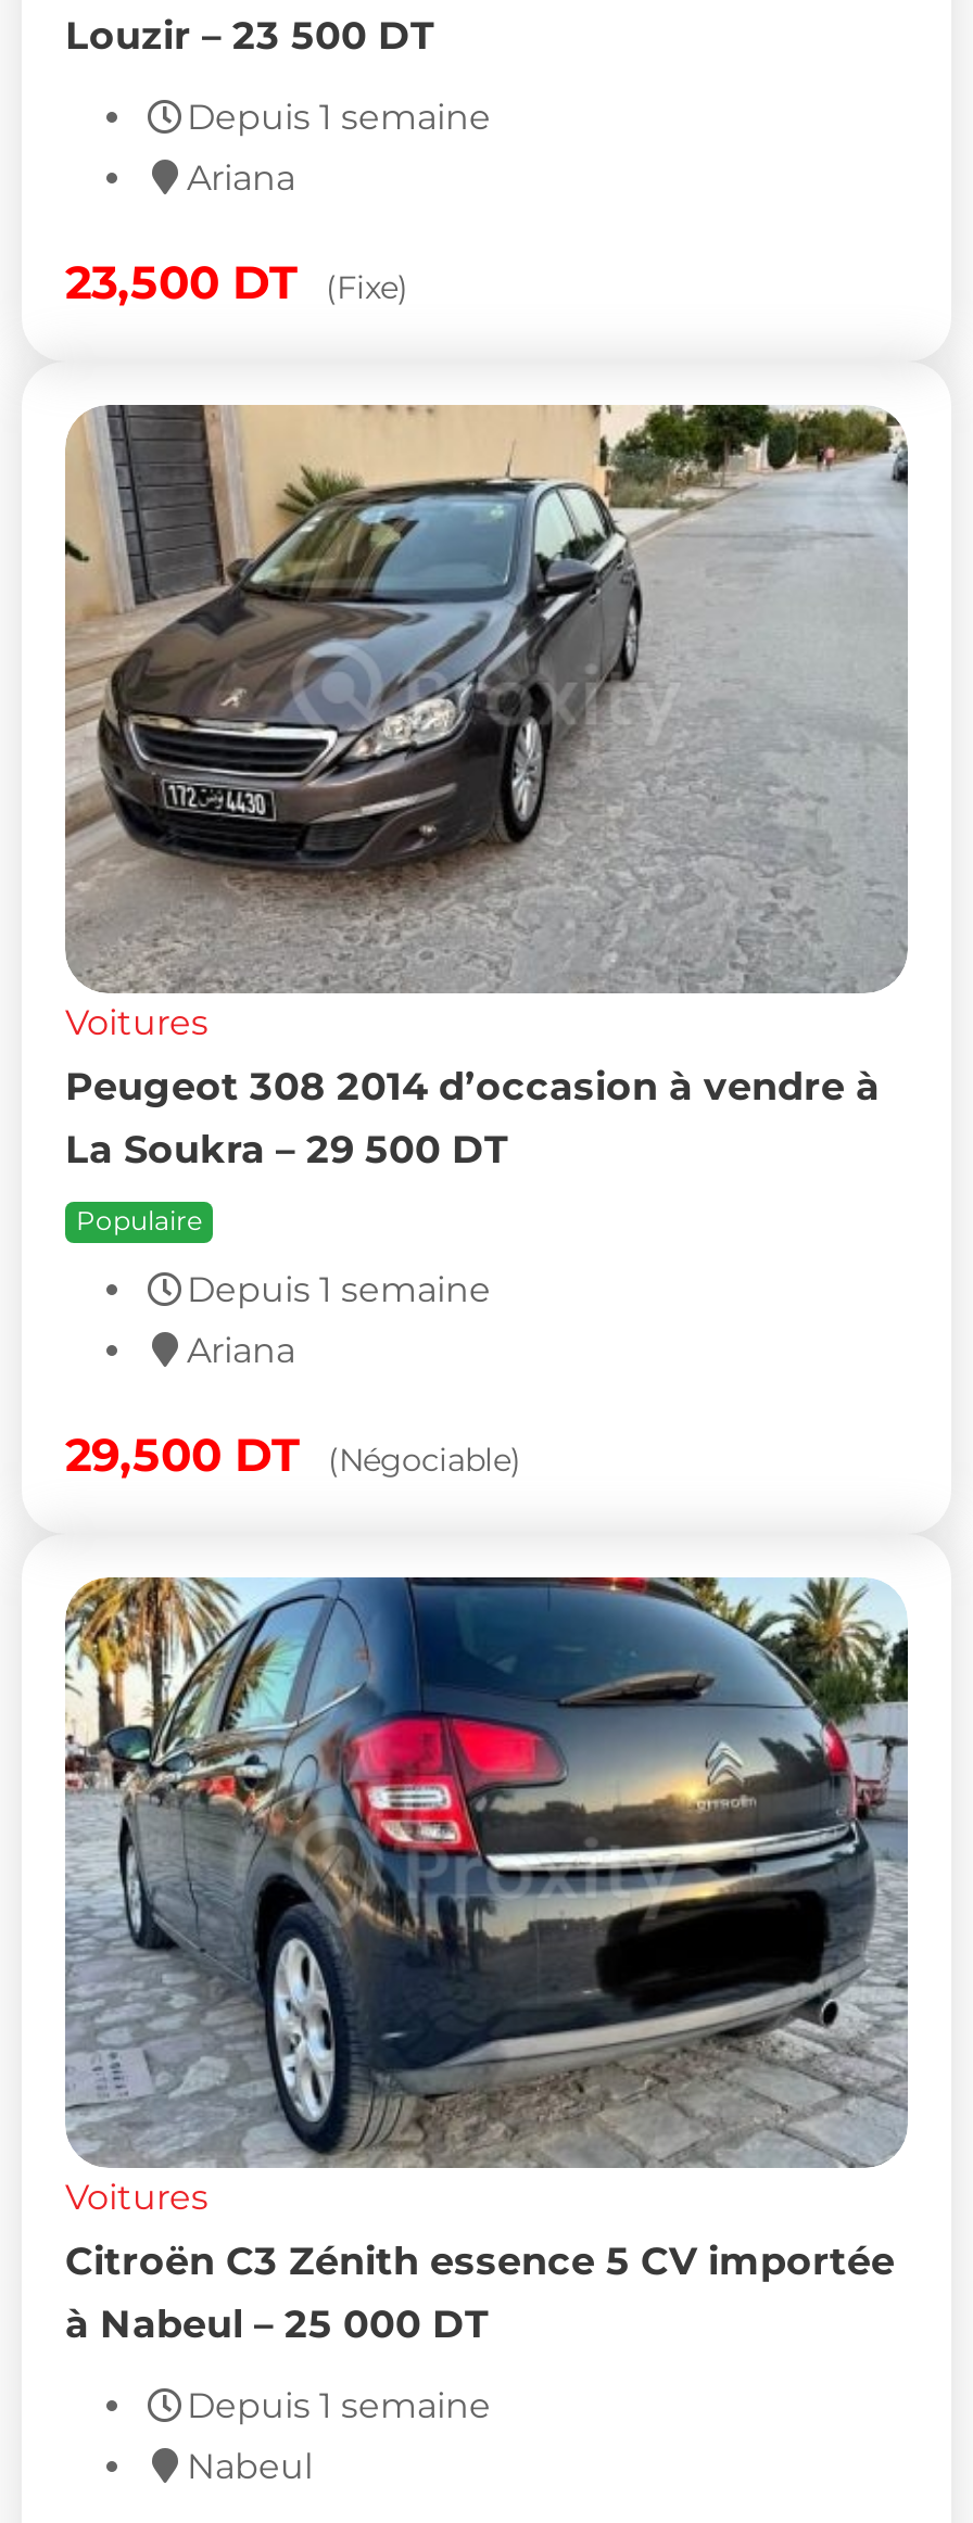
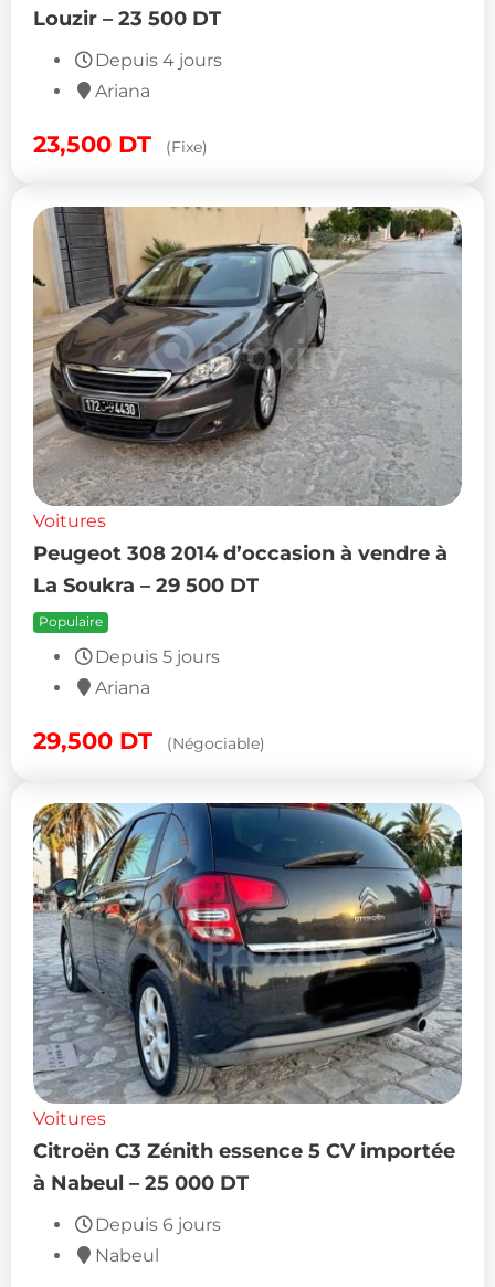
[187,96,491,137] Depuis 1 semaine -> [95,49,222,70] Depuis 4 jours
[187,1270,491,1311] Depuis 1 semaine -> [95,646,220,667] Depuis 5 jours
[187,2385,491,2426] Depuis 1 semaine -> [95,1214,221,1235] Depuis 6 jours

